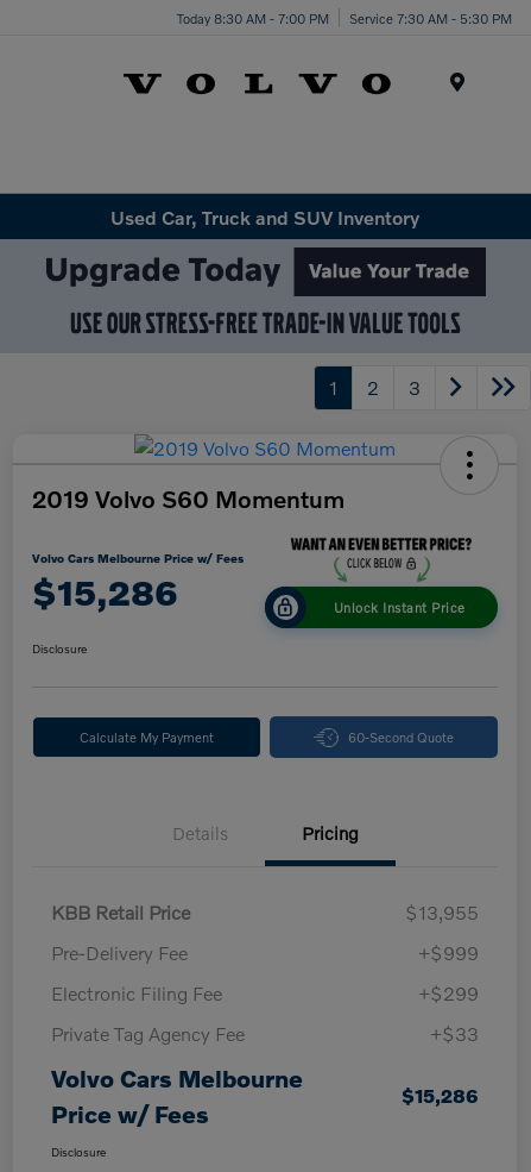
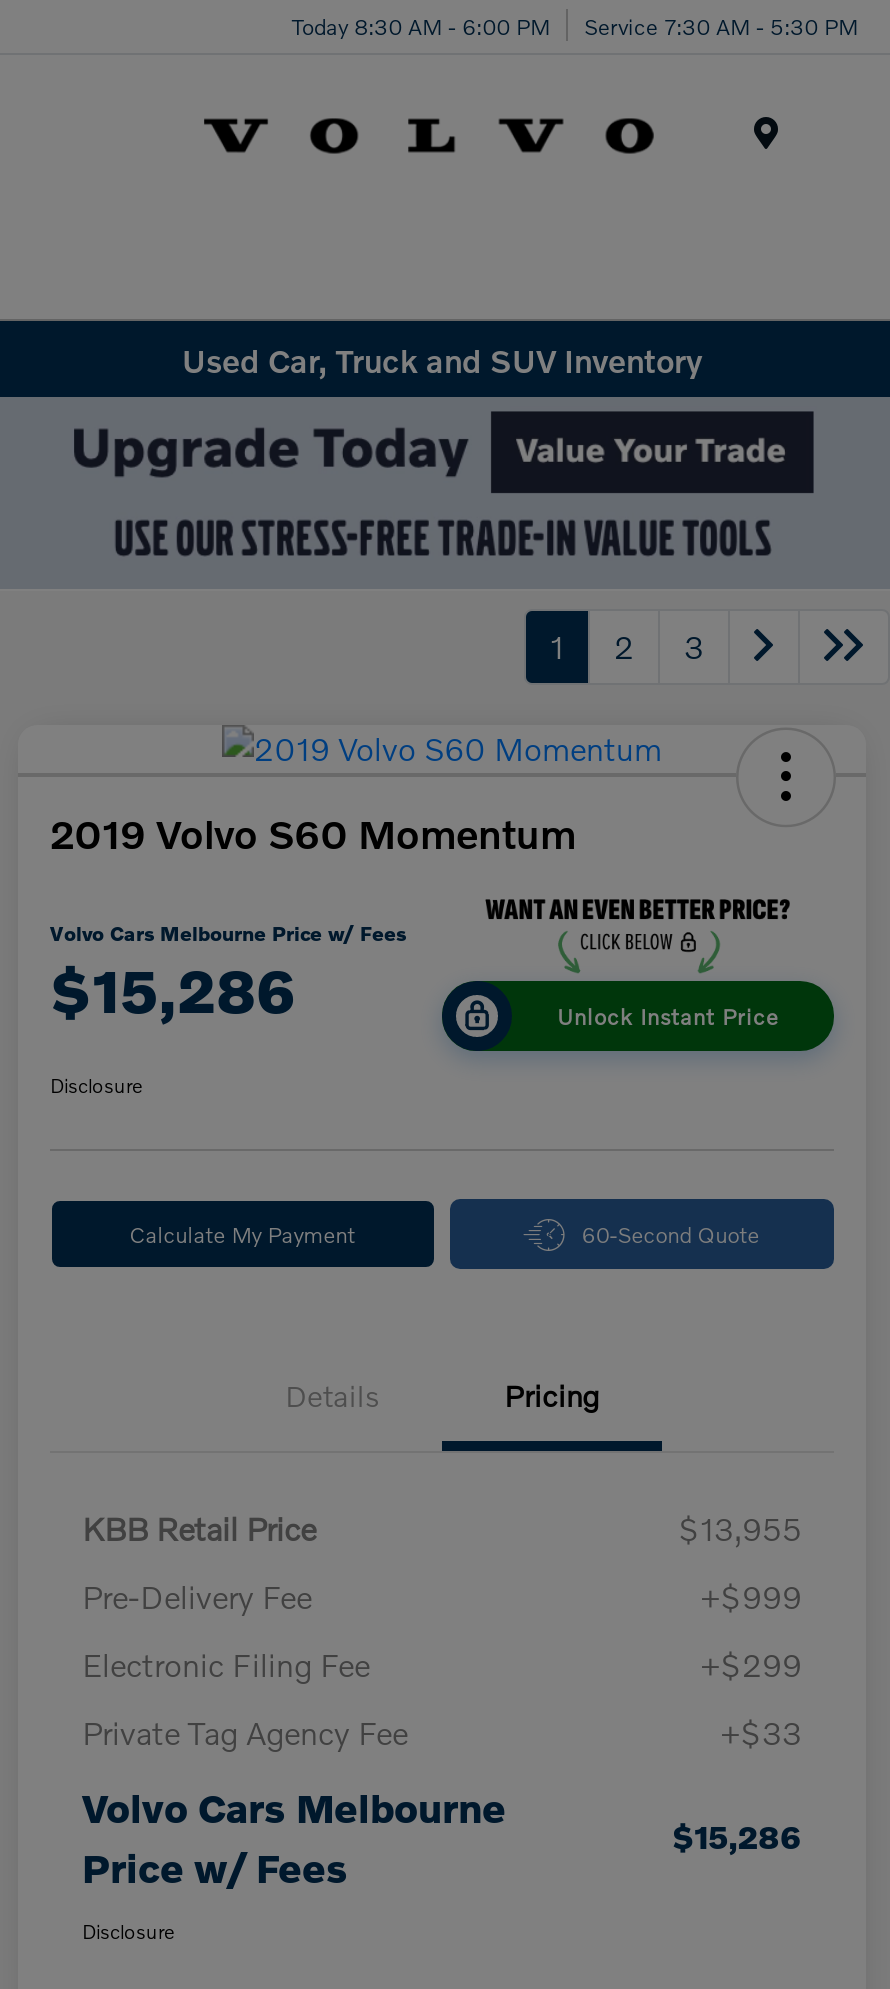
[177,9,512,26] Today 8:30 AM - 7:00 PM Service 7:30 AM - 5:30 PM -> [292,10,858,38] Today 8:30 AM - 6:00 PM Service 7:30 AM - 5:30 PM

